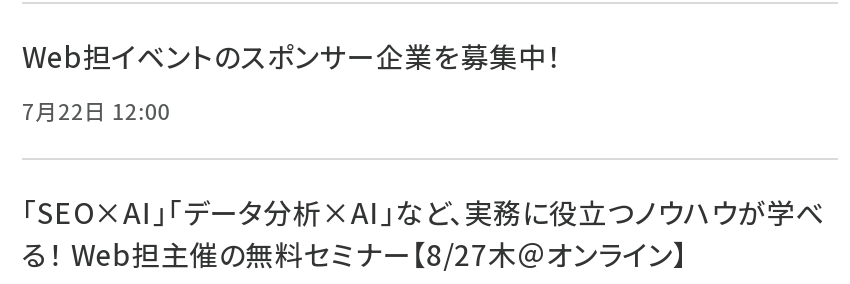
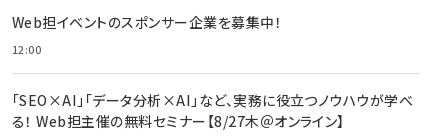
[22,94,171,126] 7月22日 12:00 -> [12,41,41,57] 12:00

